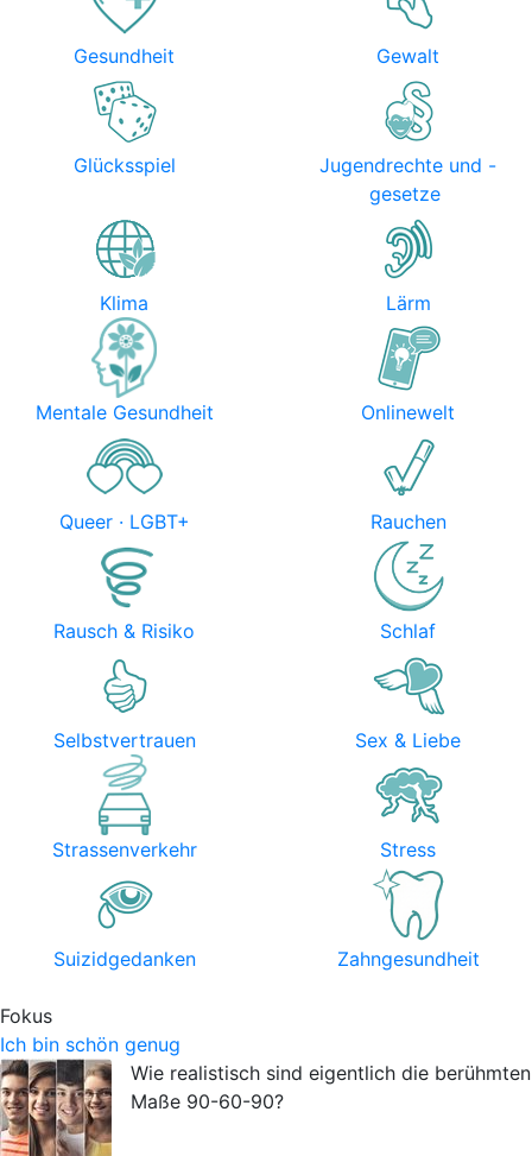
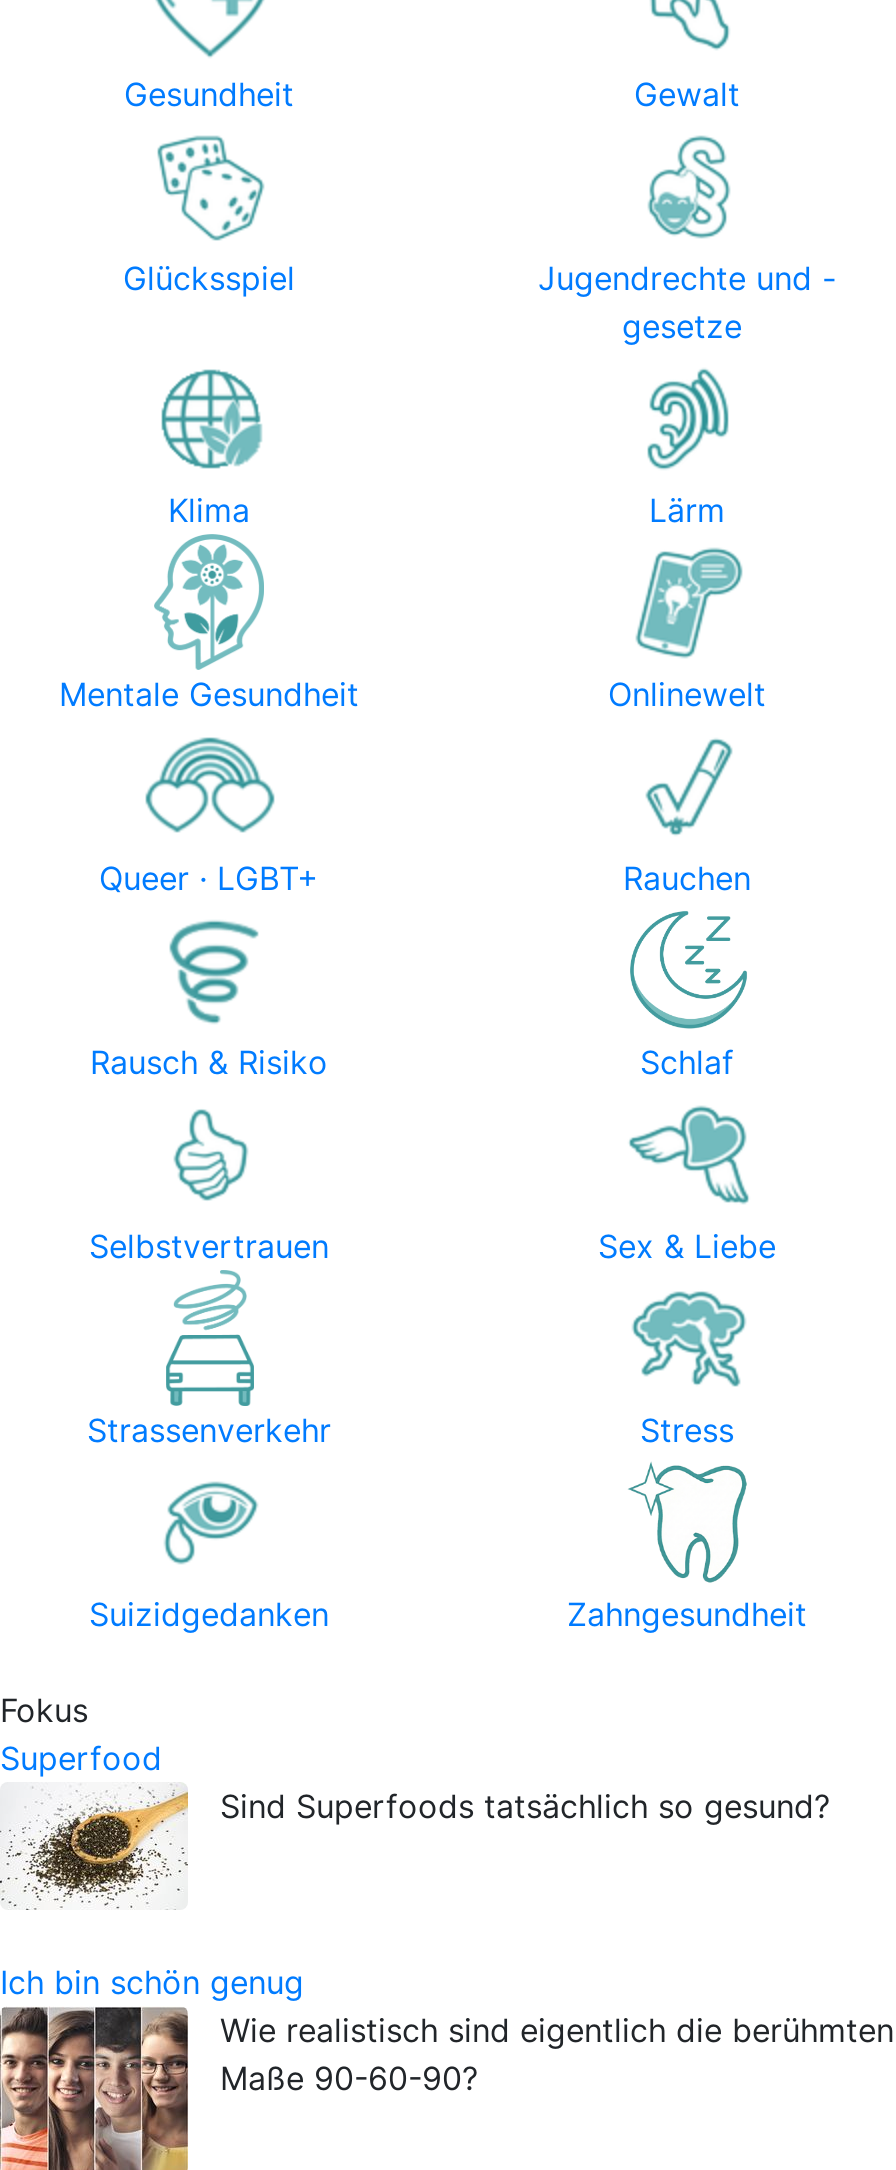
none -> [0,1738,830,1910] [image] | Superfood | Sind Superfoods tatsächlich so gesund?

